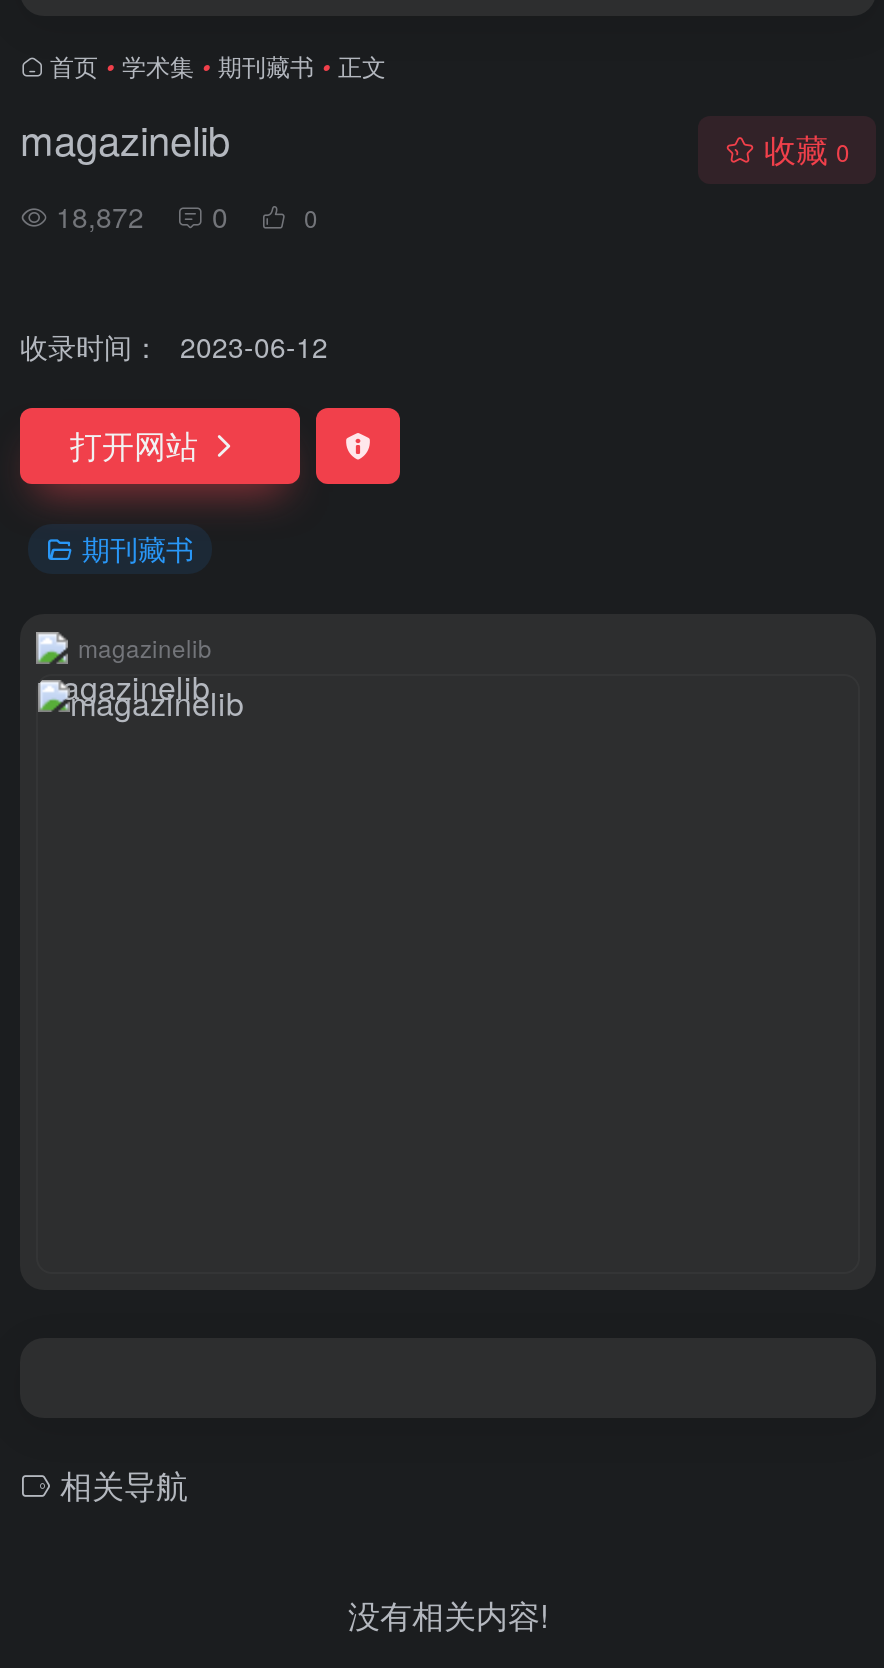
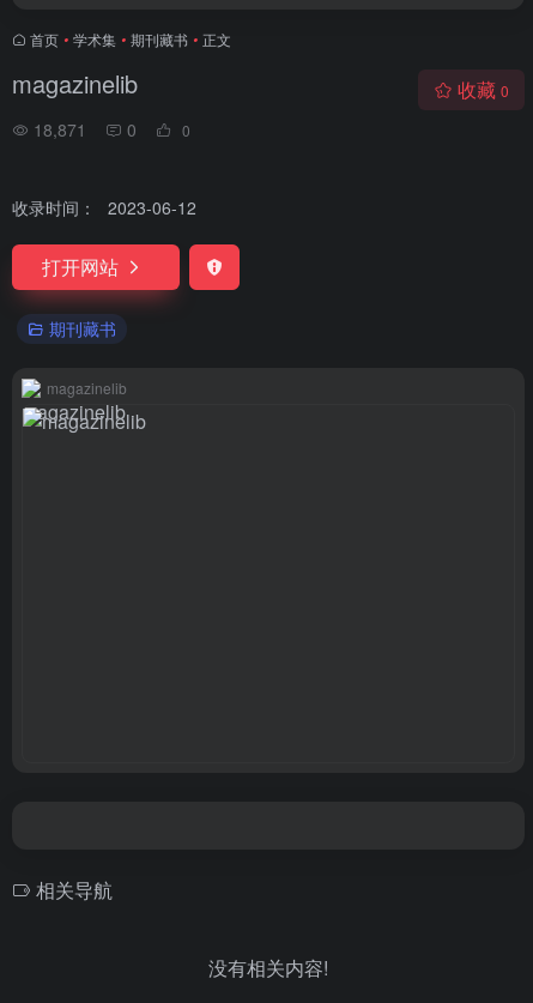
[48,196,228,236] 18,872 0 -> [29,117,137,141] 18,871 0

